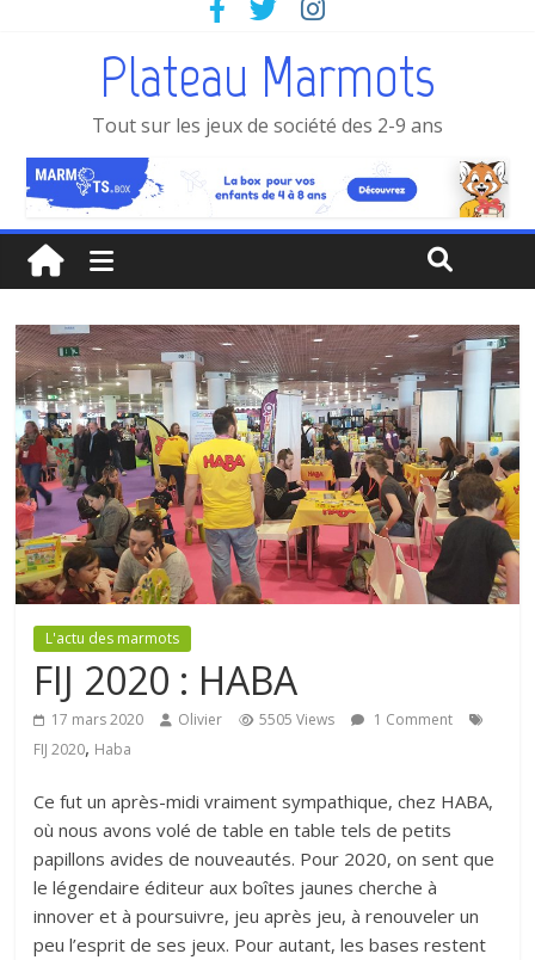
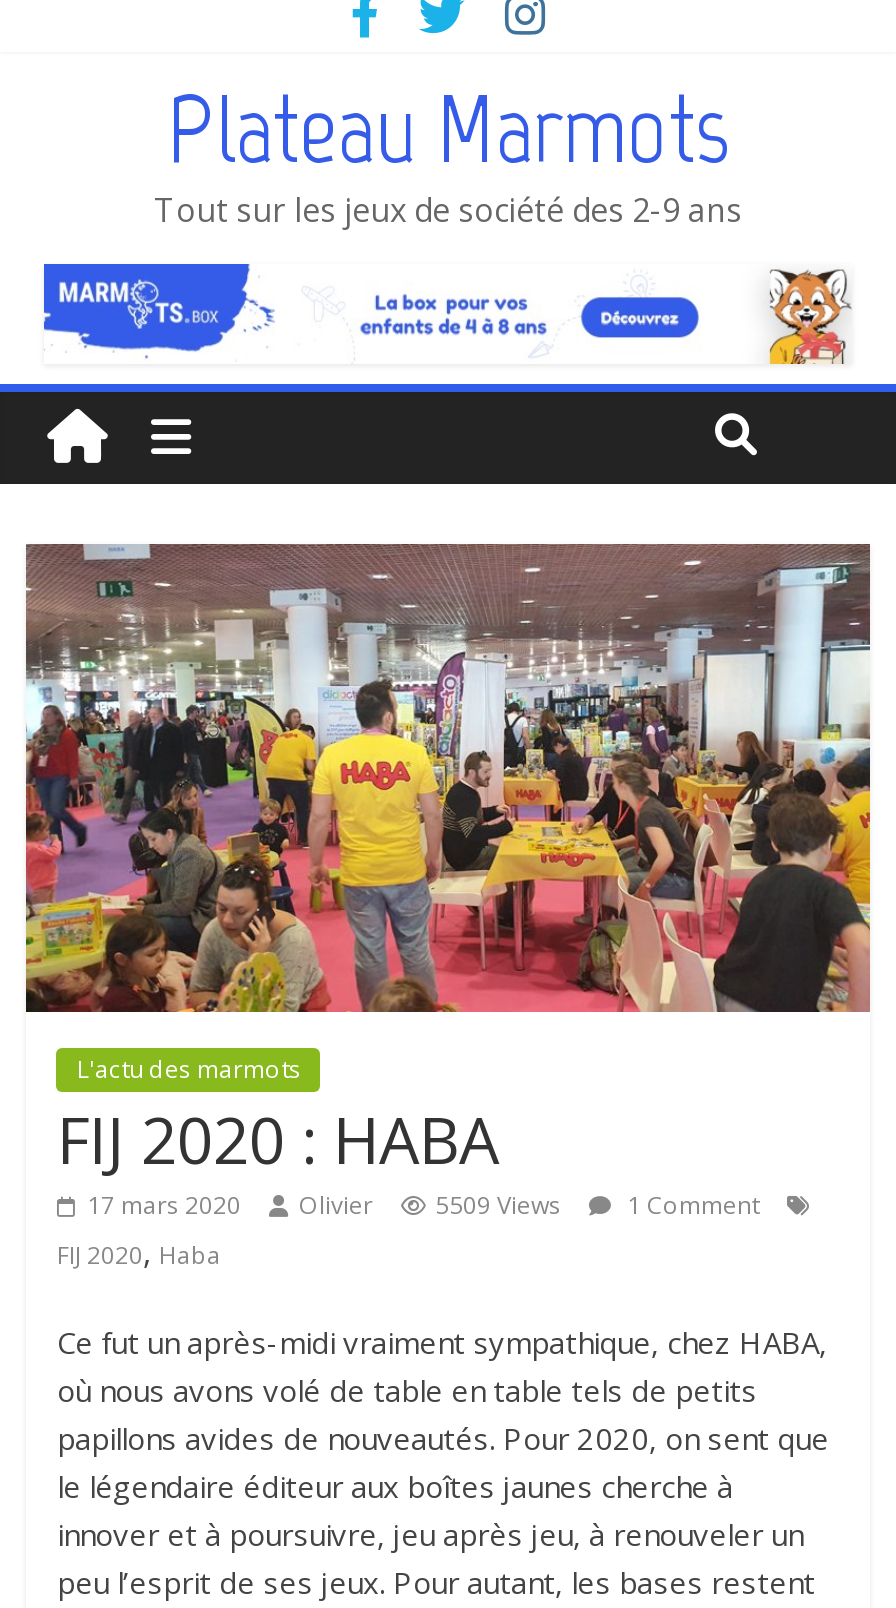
[52,709,453,730] 17 mars 2020 Olivier 5505 Views 1 Comment -> [87,1188,759,1222] 17 mars 2020 Olivier 5509 Views 1 Comment

